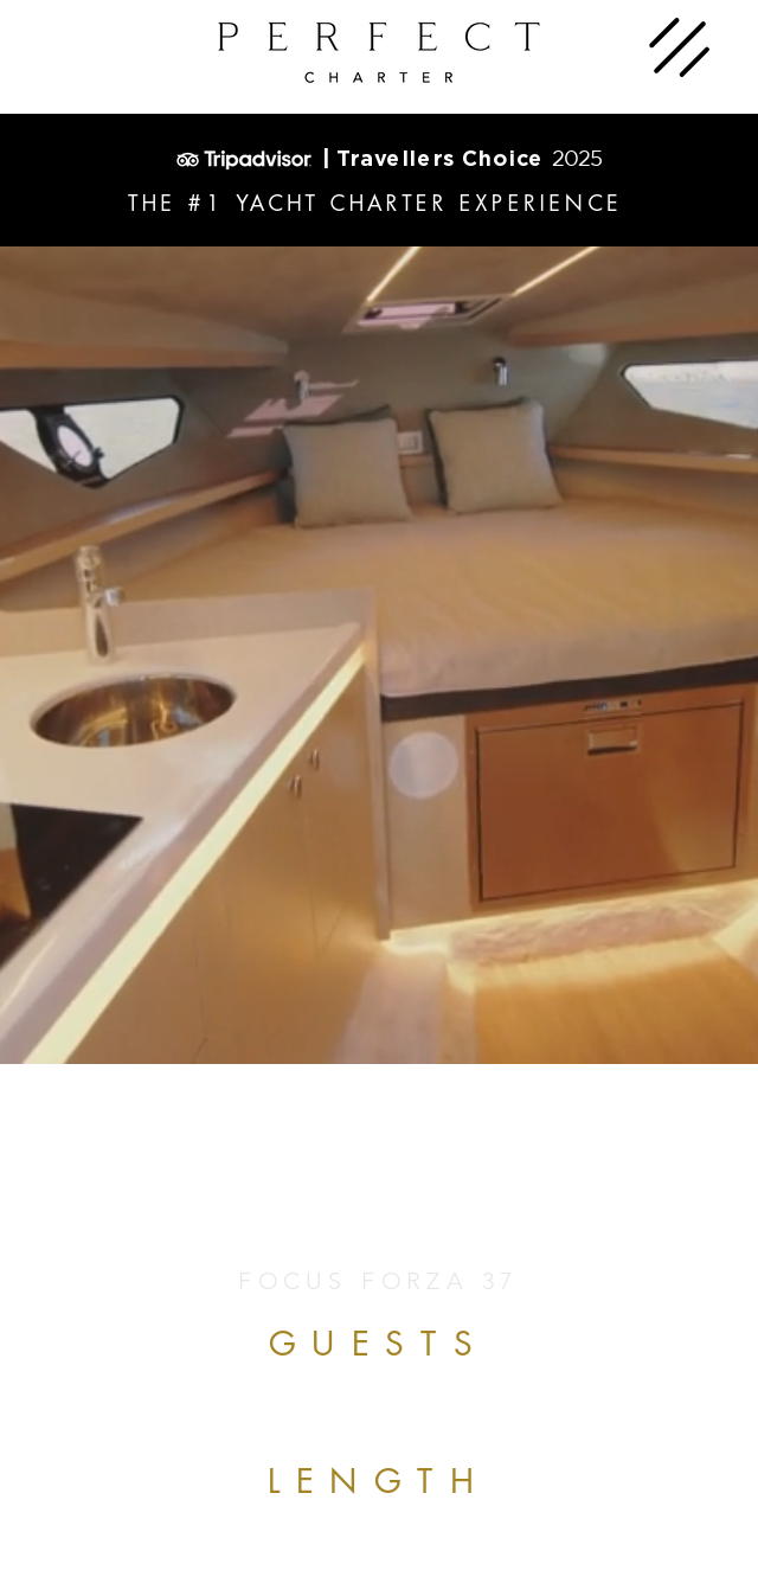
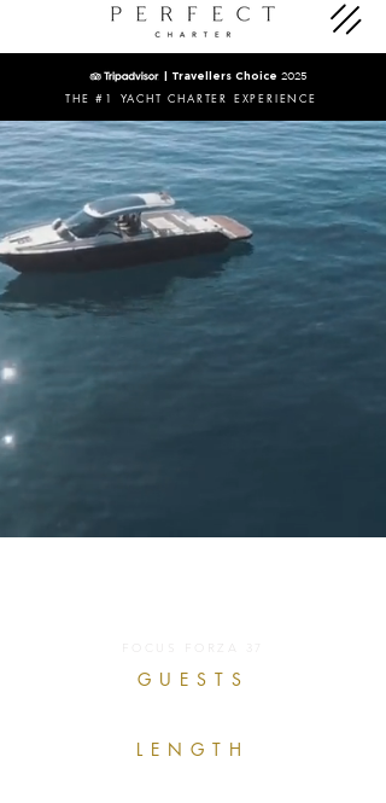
[7,244,751,1066] [image] -> [4,120,382,539] [image]

